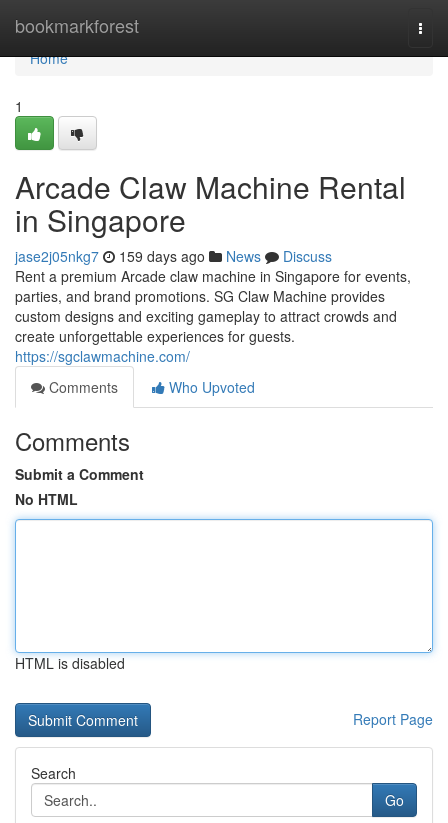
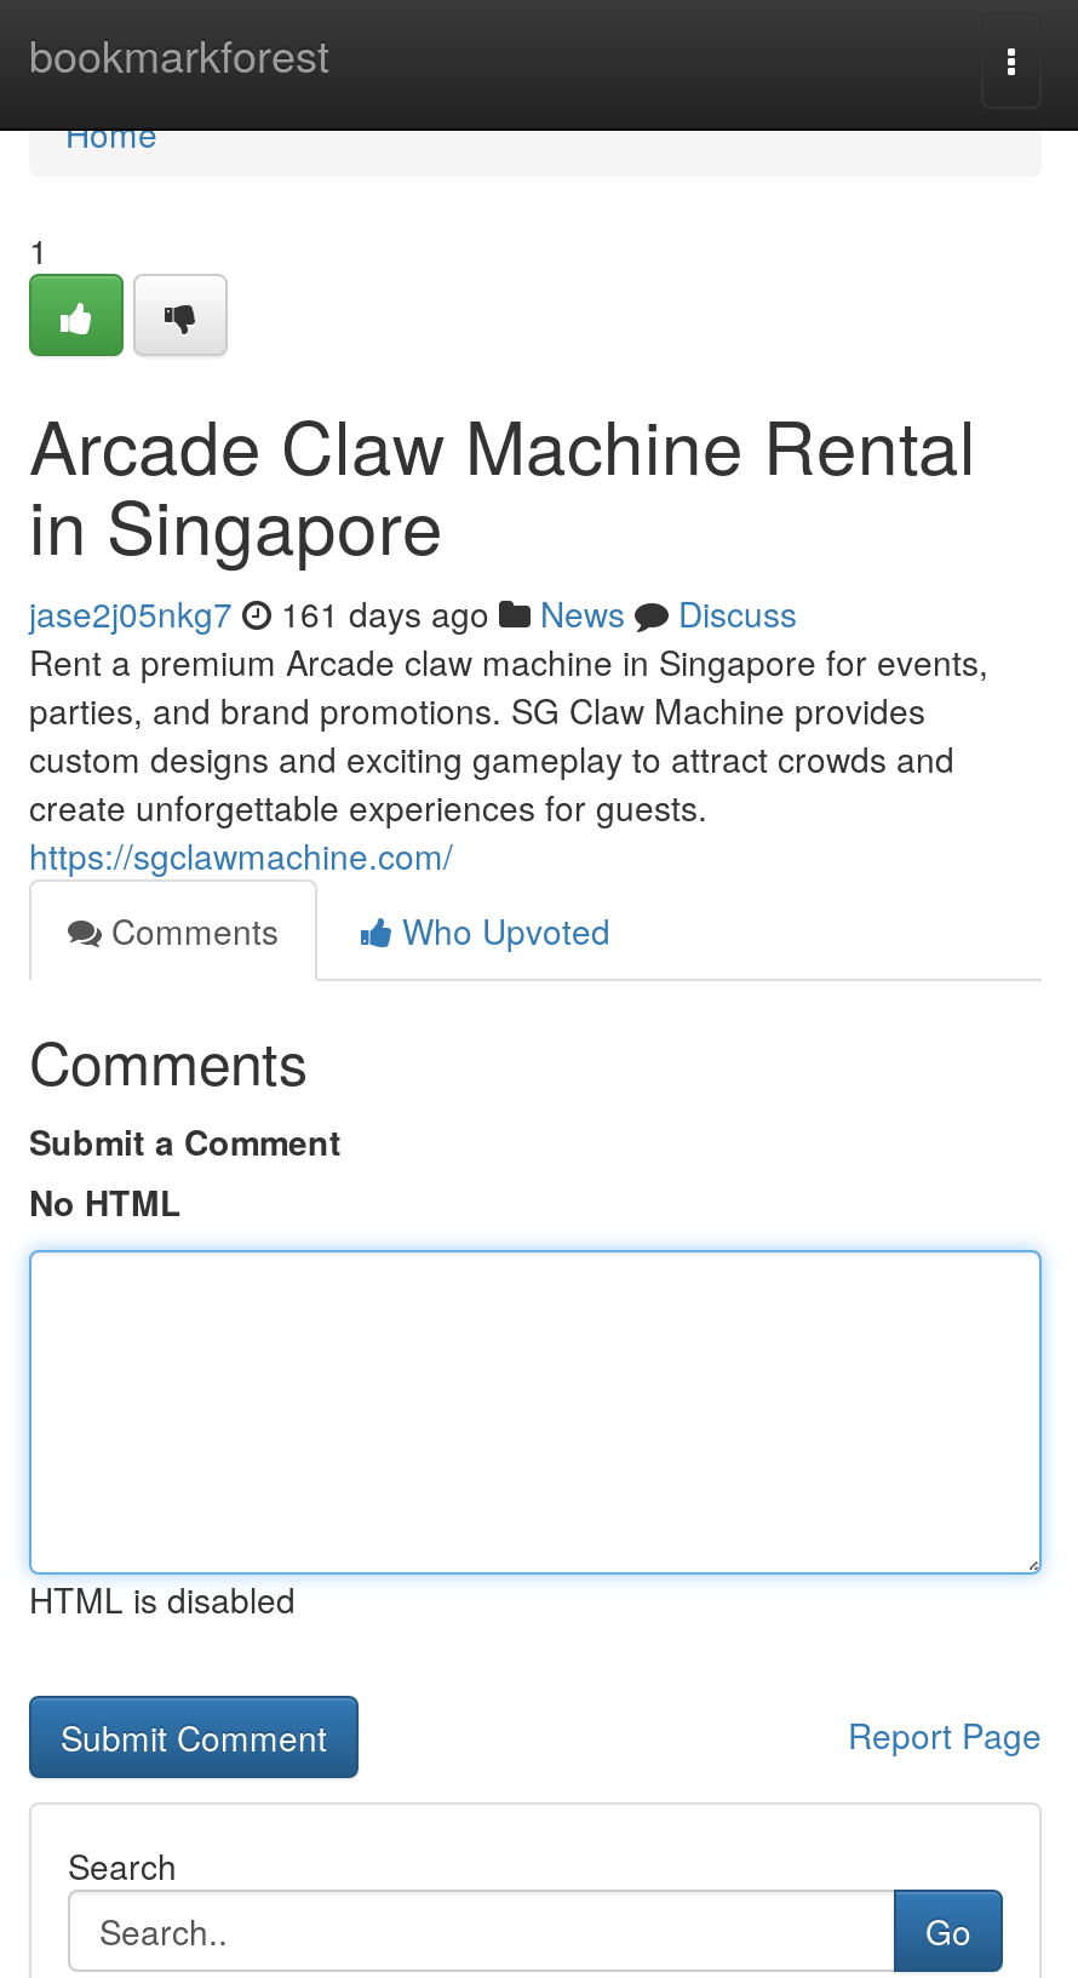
[15,246,332,266] jase2j05nkg7 159 days ago News Discuss -> [29,589,797,637] jase2j05nkg7 161 days ago News Discuss

